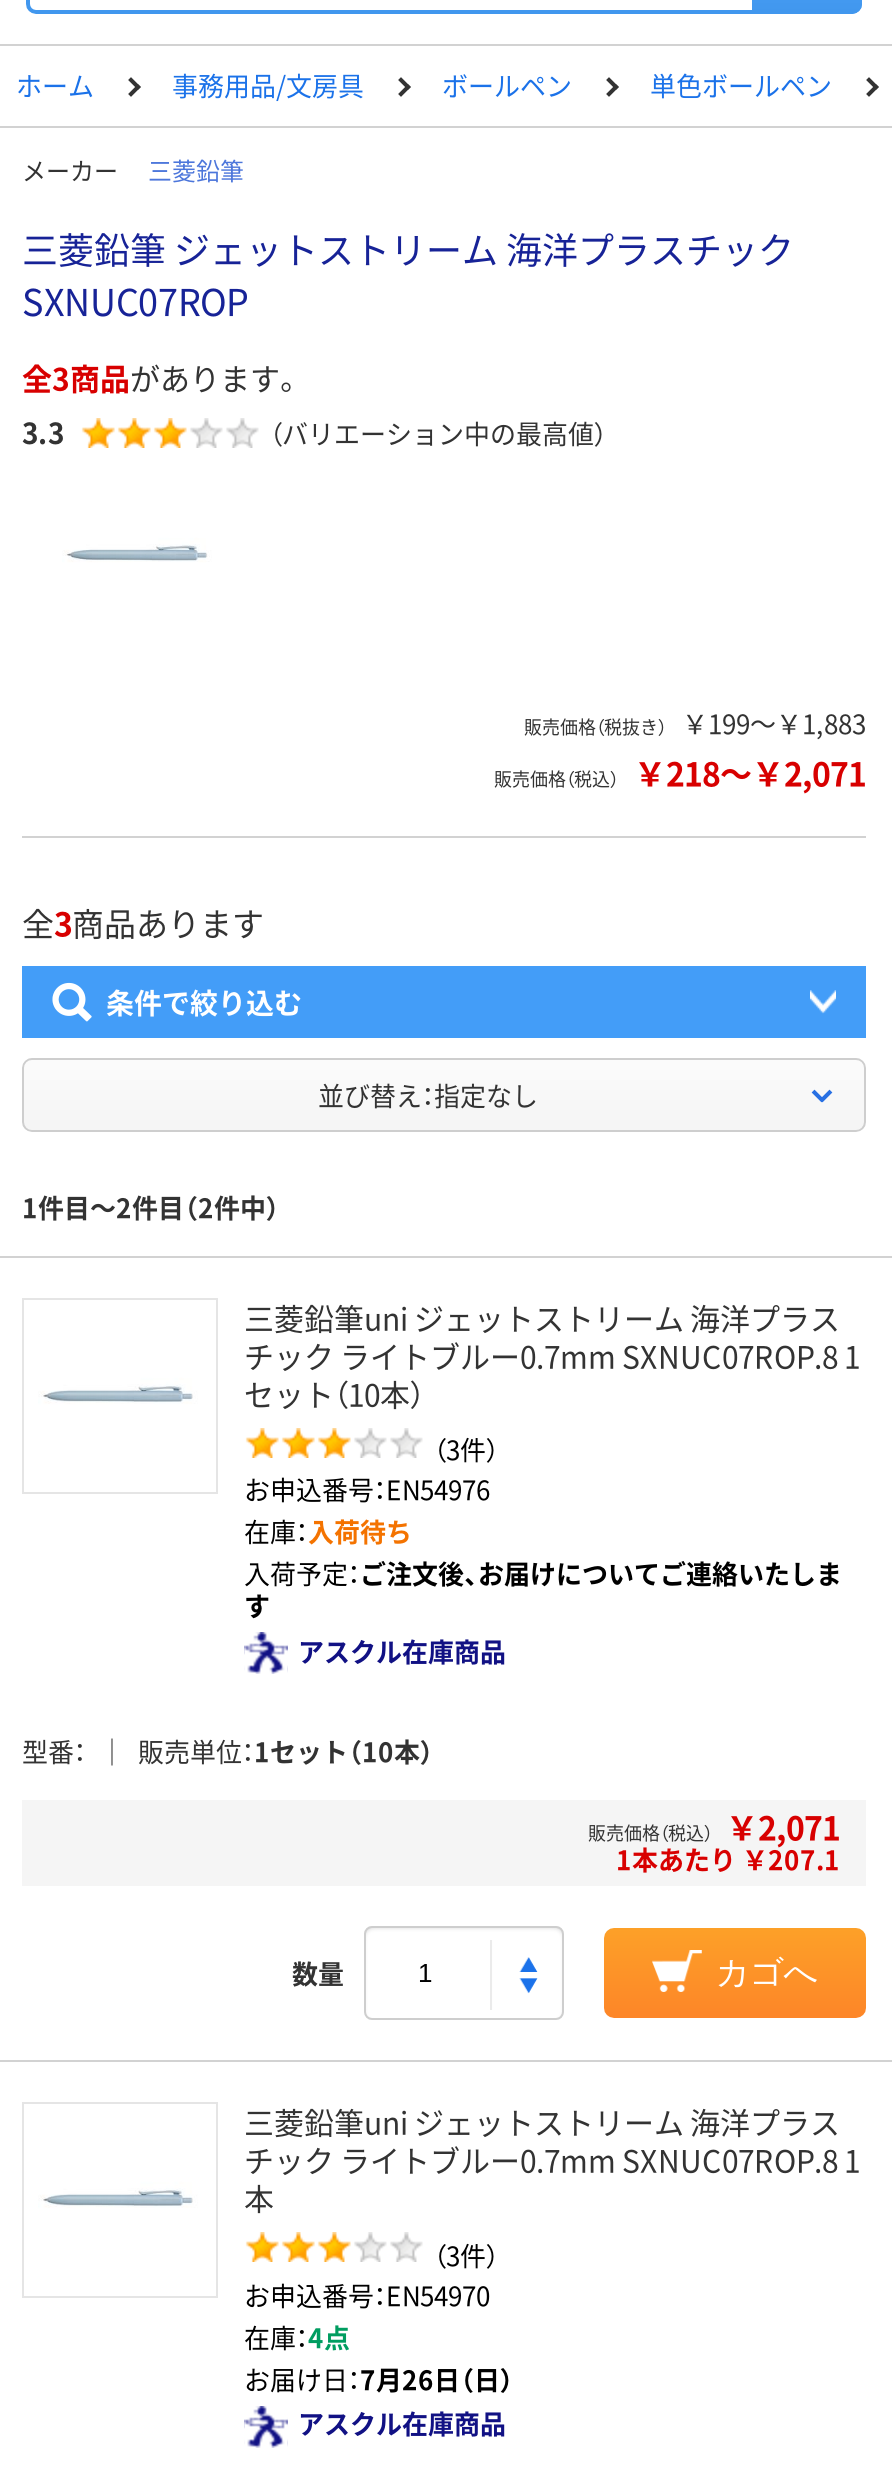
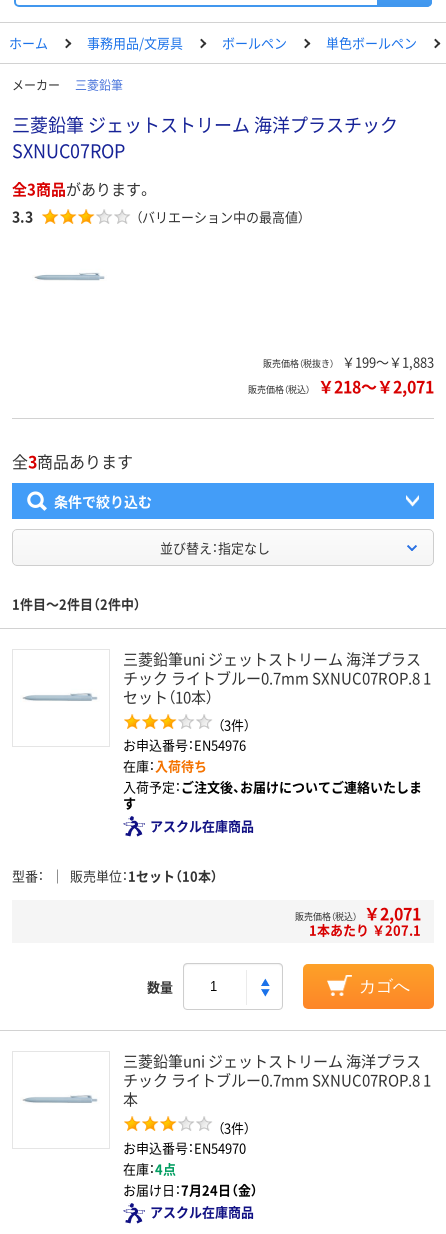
[244,2360,514,2398] お届け日：7月26日（日） -> [123,1180,258,1199] お届け日：7月24日（金）

